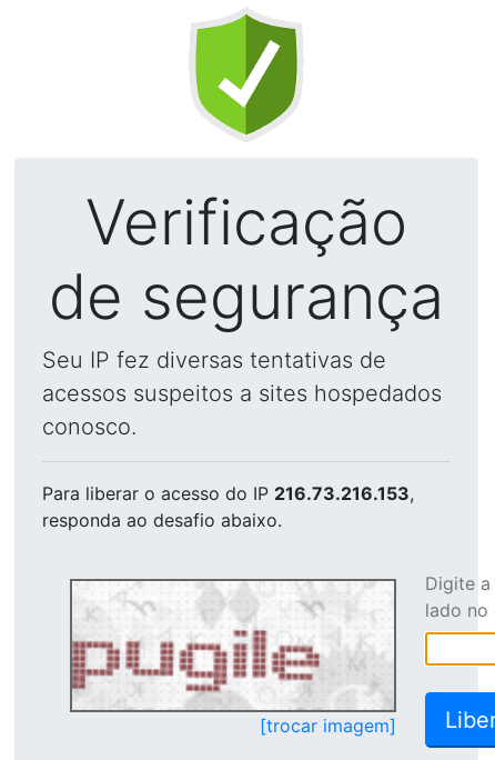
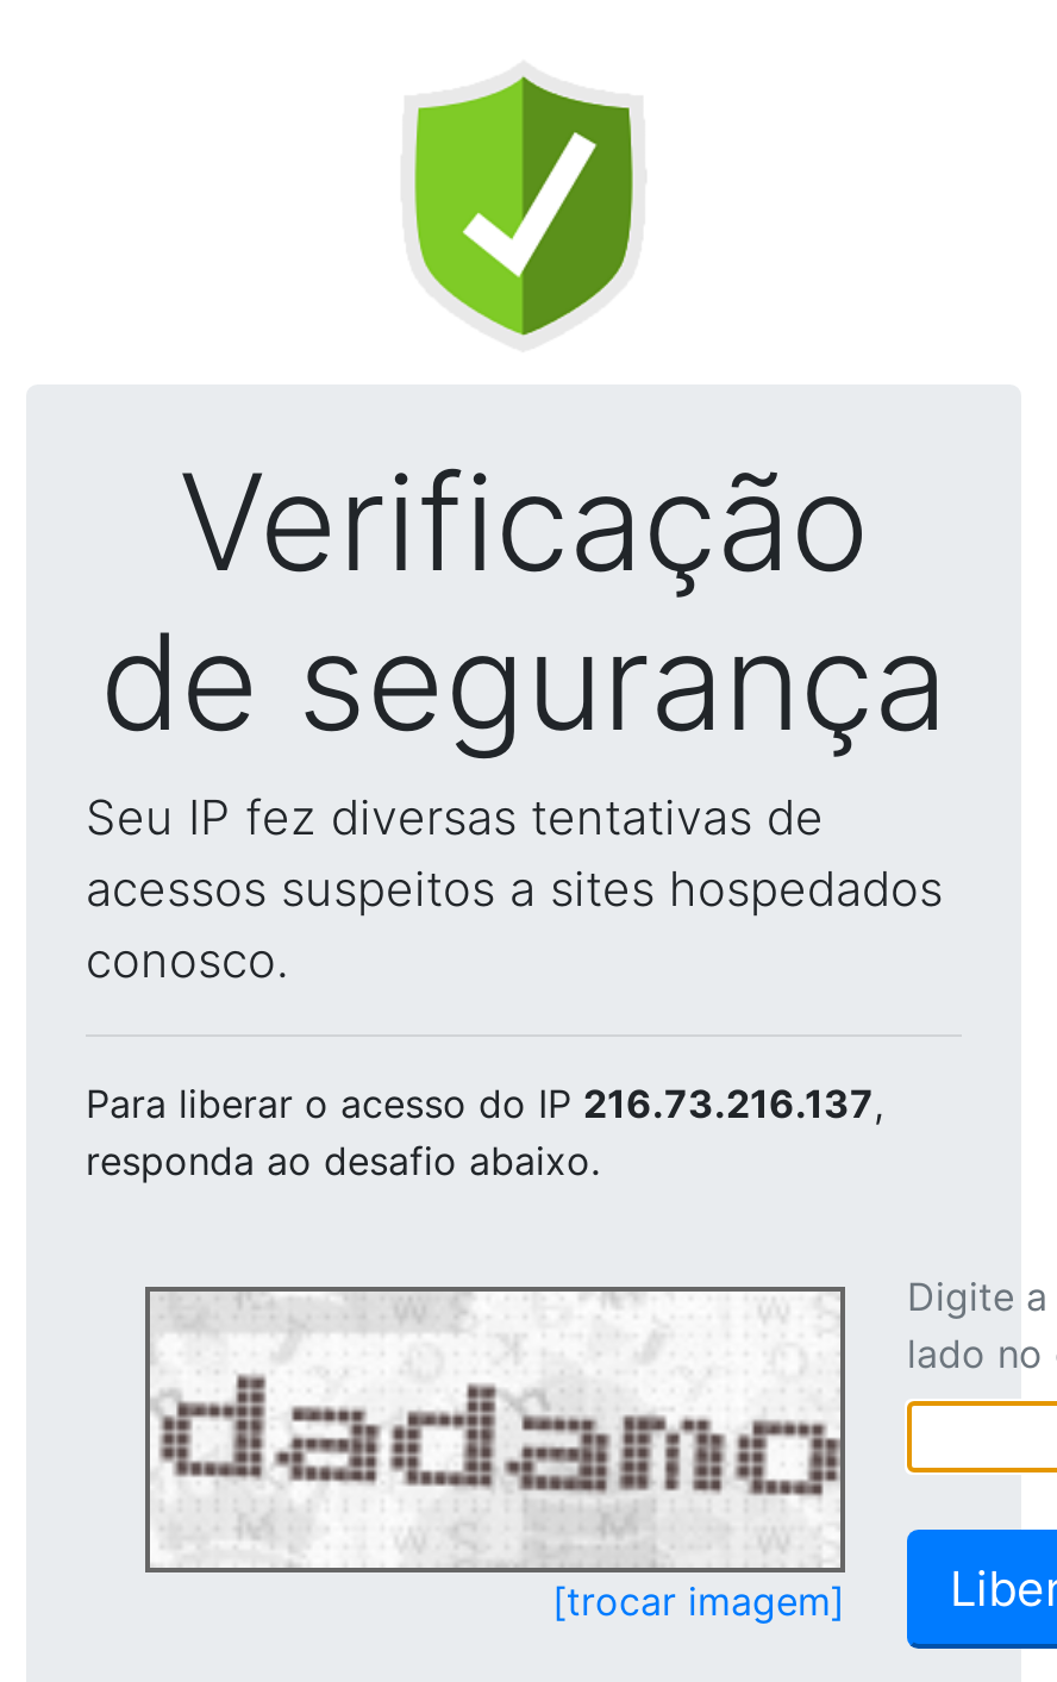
[42,482,414,504] Para liberar o acesso do IP 216.73.216.153, -> [86,1080,883,1127] Para liberar o acesso do IP 216.73.216.137,
[71,582,394,708] [image] -> [150,1296,838,1561] [image]

